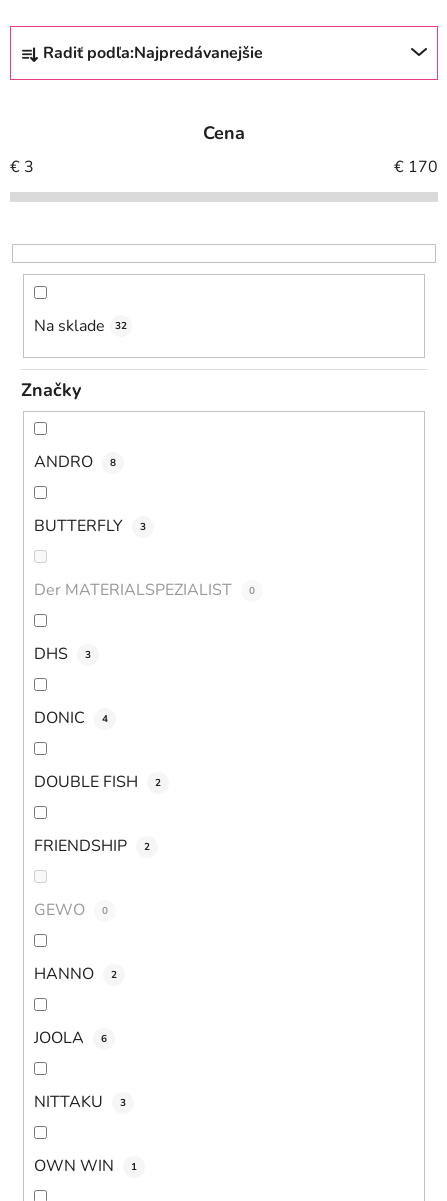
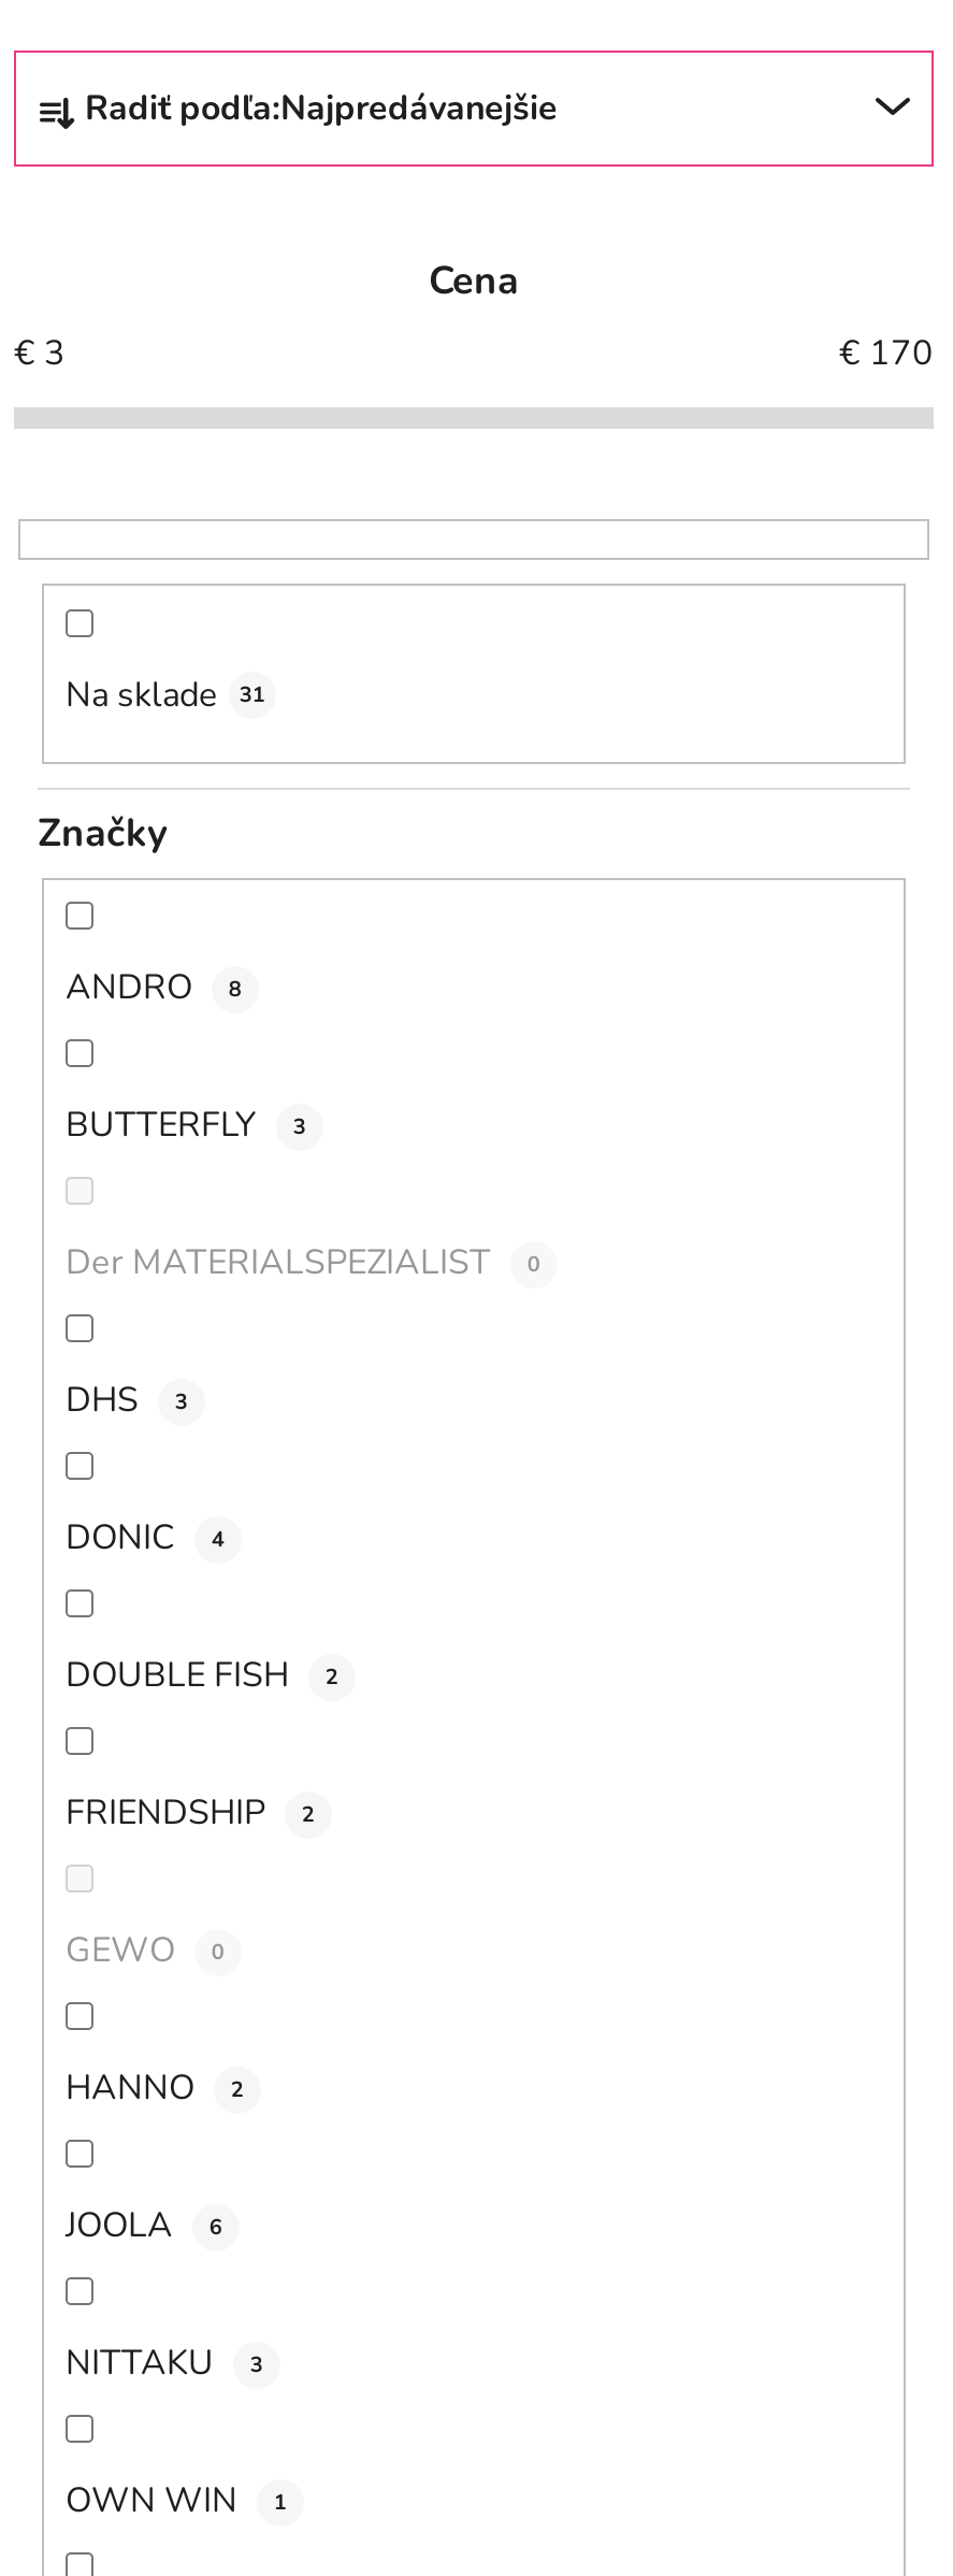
[115,319,127,333] 32 -> [239,681,265,711] 31

